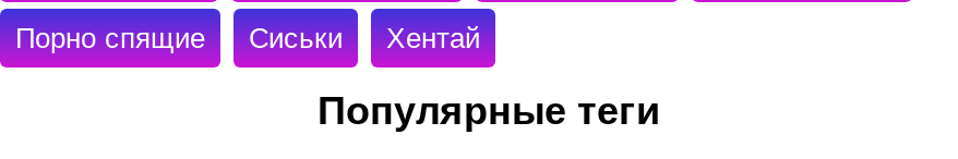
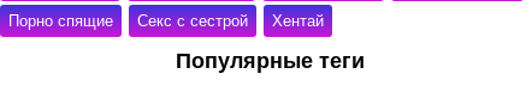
[249,22,343,54] Сиськи -> [137,12,248,30] Секс с сестрой

